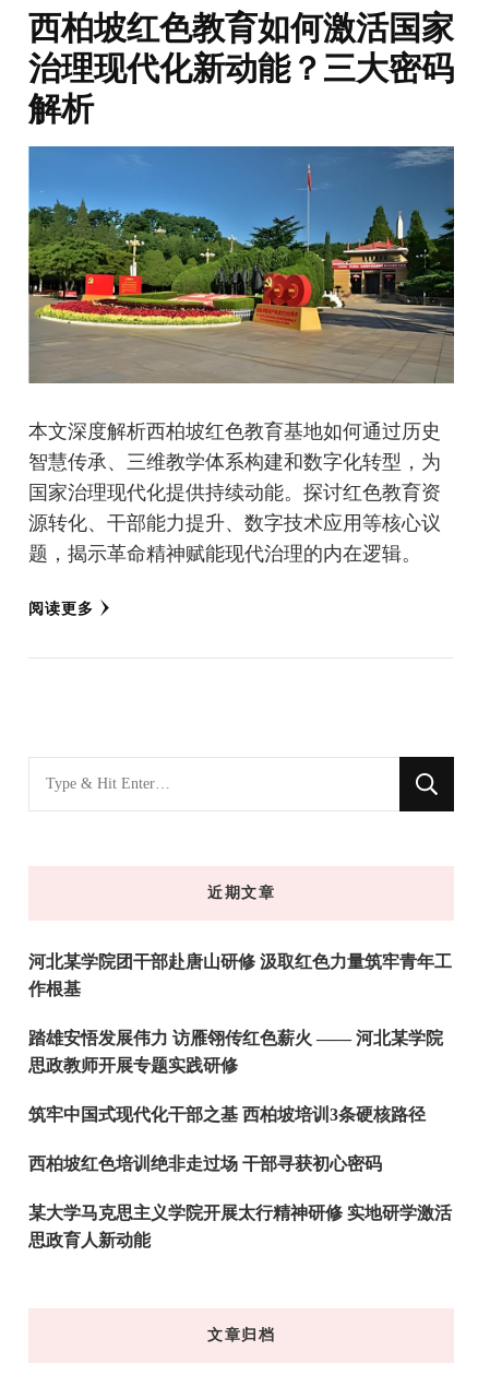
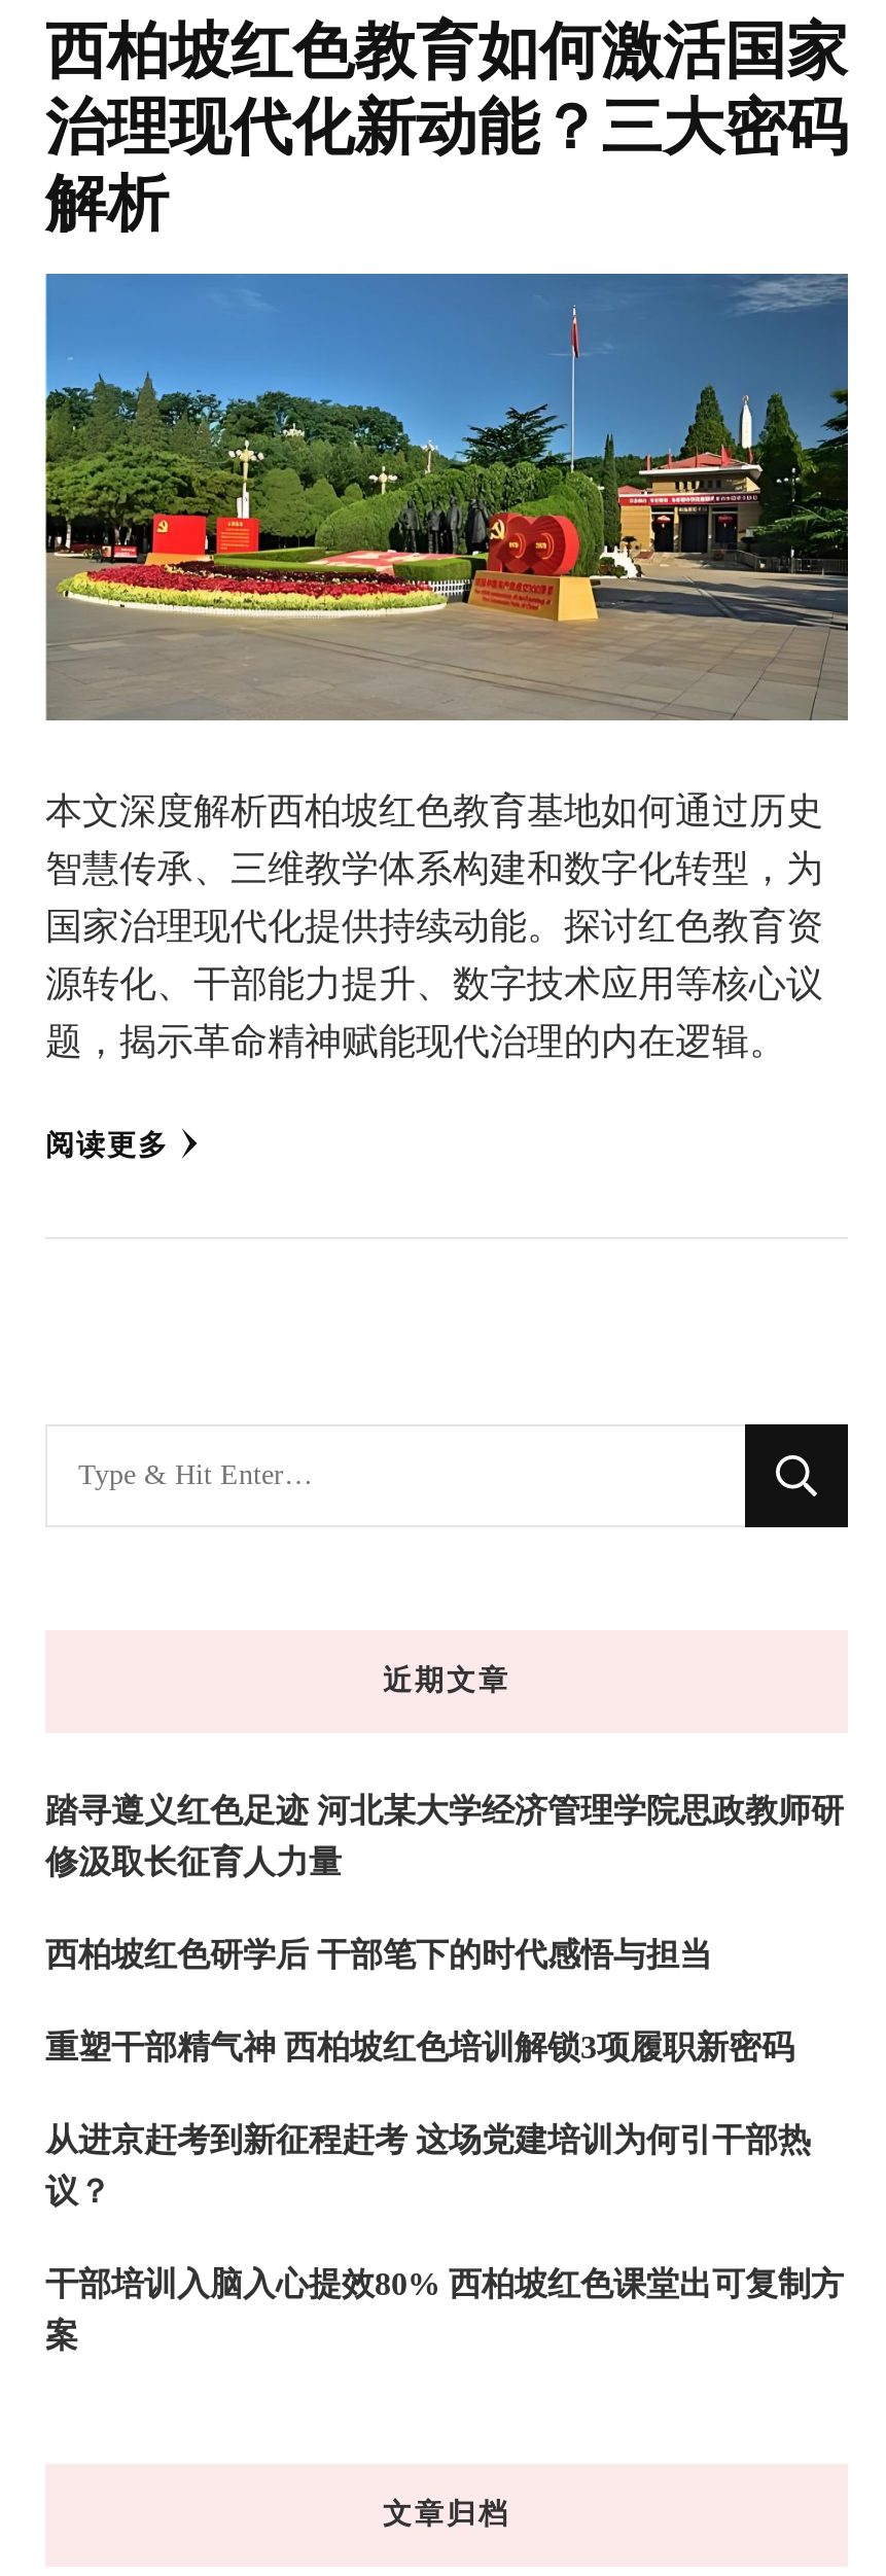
[28,952,452,971] 河北某学院团干部赴唐山研修 汲取红色力量筑牢青年工 -> [45,1792,844,1827] 踏寻遵义红色足迹 河北某大学经济管理学院思政教师研
[28,979,81,998] 作根基 -> [45,1844,342,1879] 修汲取长征育人力量
[28,1028,443,1047] 踏雄安悟发展伟力 访雁翎传红色薪火 —— 河北某学院 -> [45,1936,712,1971] 西柏坡红色研学后 干部笔下的时代感悟与担当
[28,1056,238,1074] 思政教师开展专题实践研修 -> [45,2029,794,2064] 重塑干部精气神 西柏坡红色培训解锁3项履职新密码
[28,1105,426,1123] 筑牢中国式现代化干部之基 西柏坡培训3条硬核路径 -> [45,2122,811,2157] 从进京赶考到新征程赶考 这场党建培训为何引干部热
[28,1154,382,1173] 西柏坡红色培训绝非走过场 干部寻获初心密码 -> [45,2173,111,2208] 议？
[28,1203,452,1222] 某大学马克思主义学院开展太行精神研修 实地研学激活 -> [45,2266,844,2301] 干部培训入脑入心提效80% 西柏坡红色课堂出可复制方
[28,1231,151,1249] 思政育人新动能 -> [45,2317,78,2352] 案

